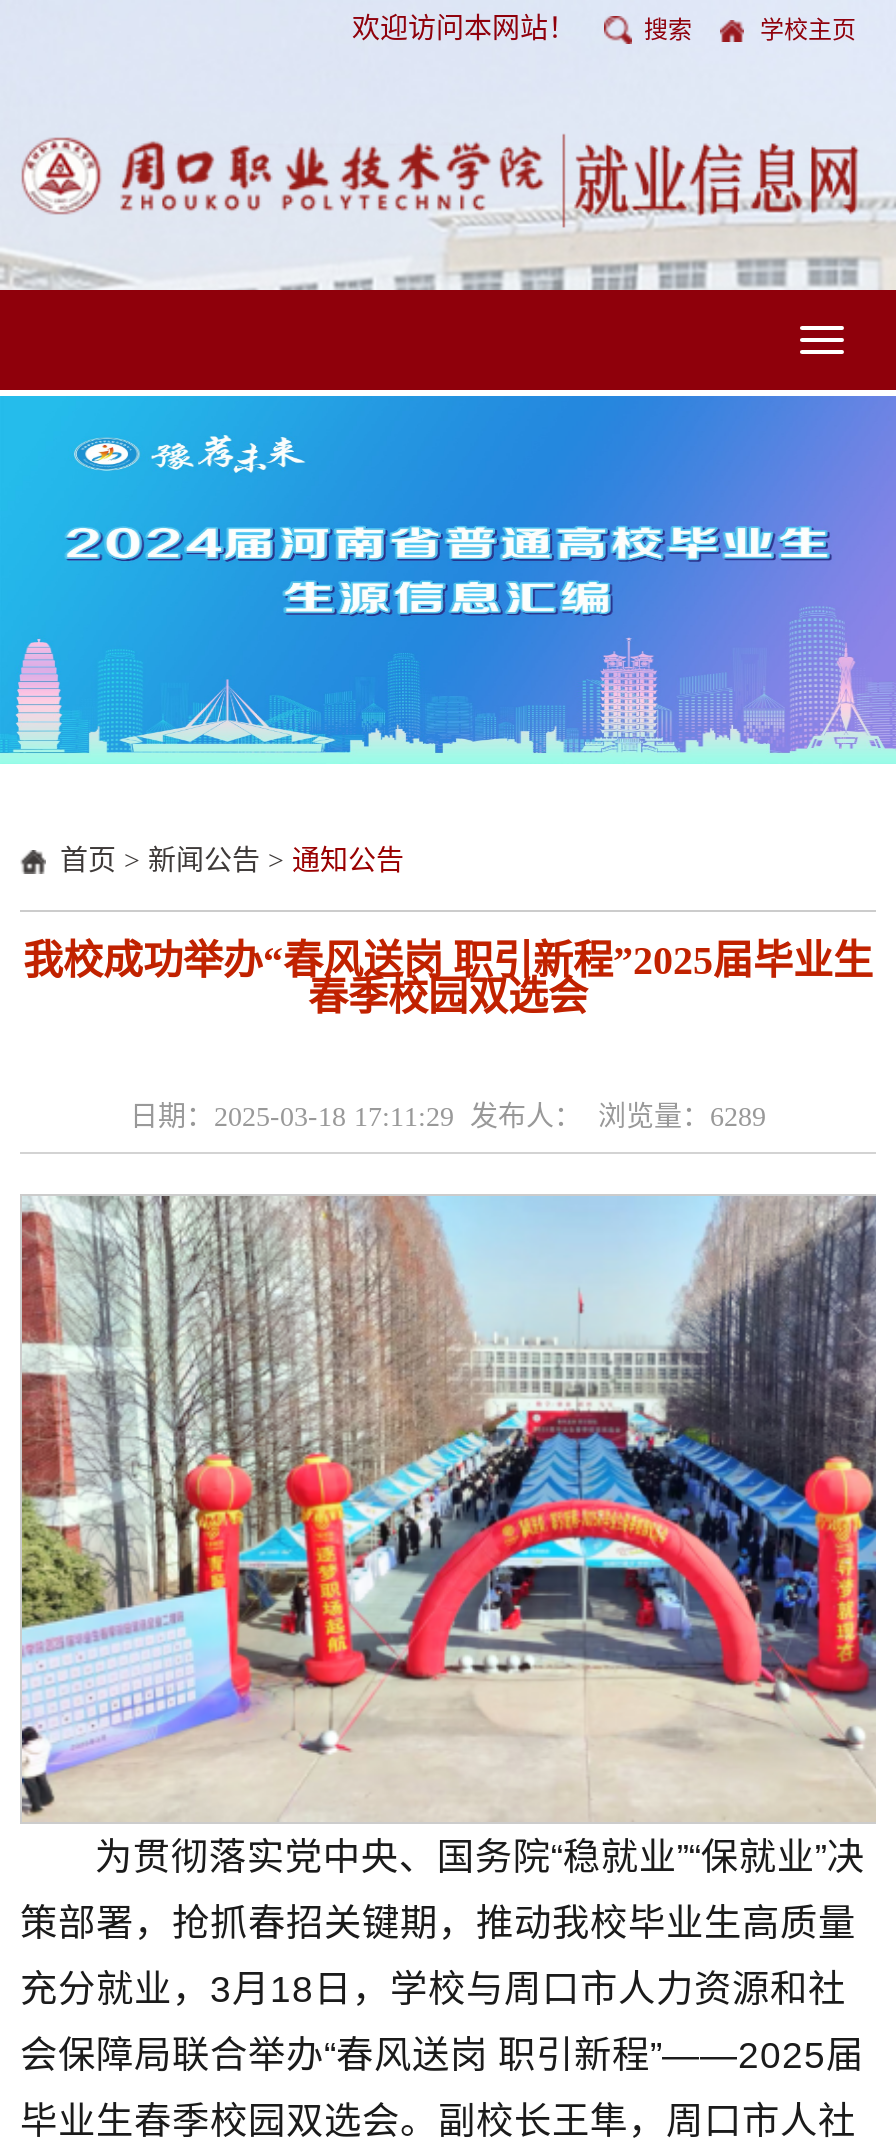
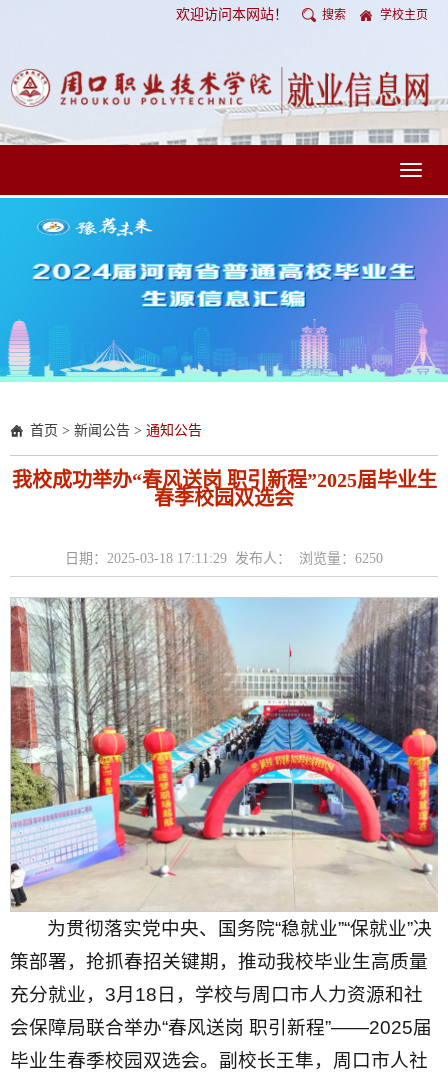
[130,1102,766,1132] 日期：2025-03-18 17:11:29 发布人： 浏览量：6289 -> [65,551,383,566] 日期：2025-03-18 17:11:29 发布人： 浏览量：6250

